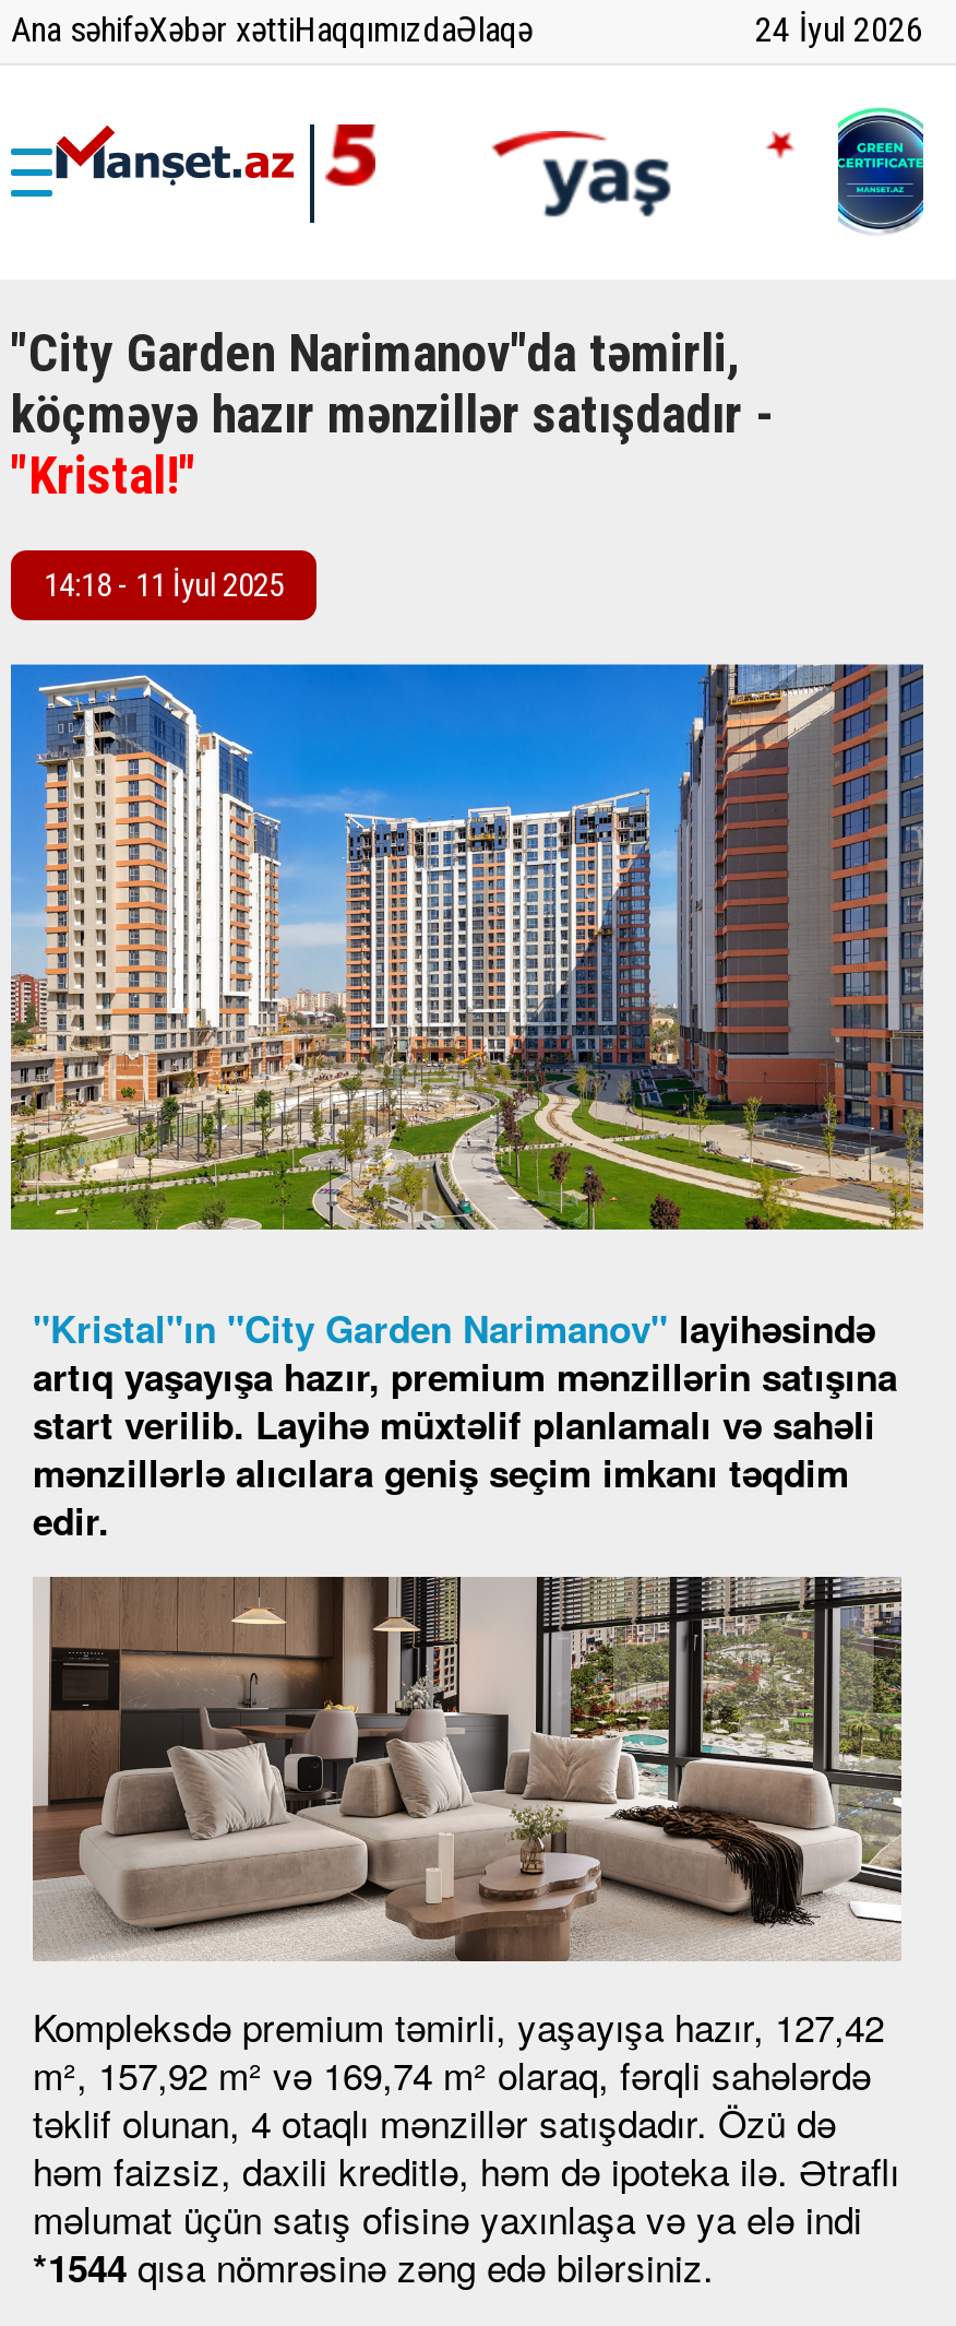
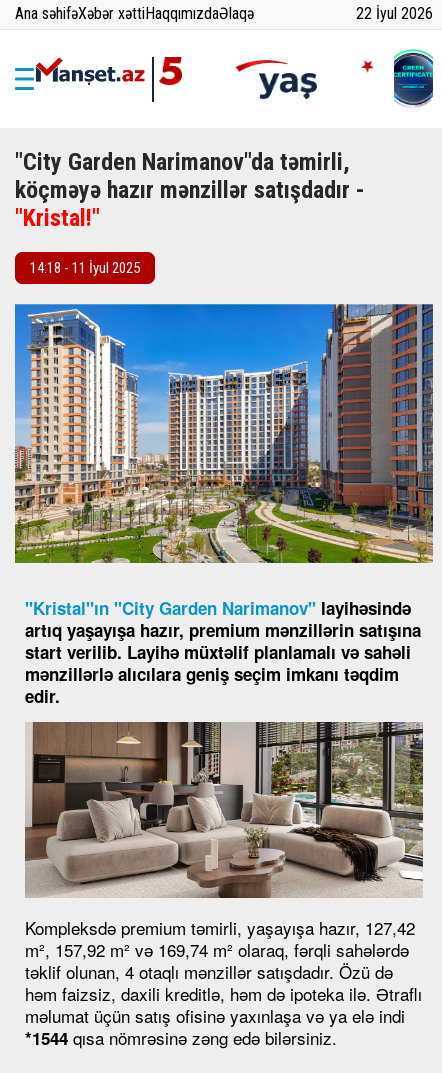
[755,9,923,50] 24 İyul 2026 -> [356,4,433,23] 22 İyul 2026

